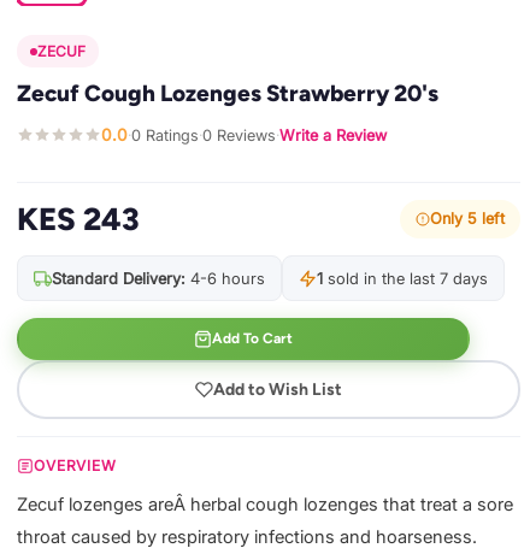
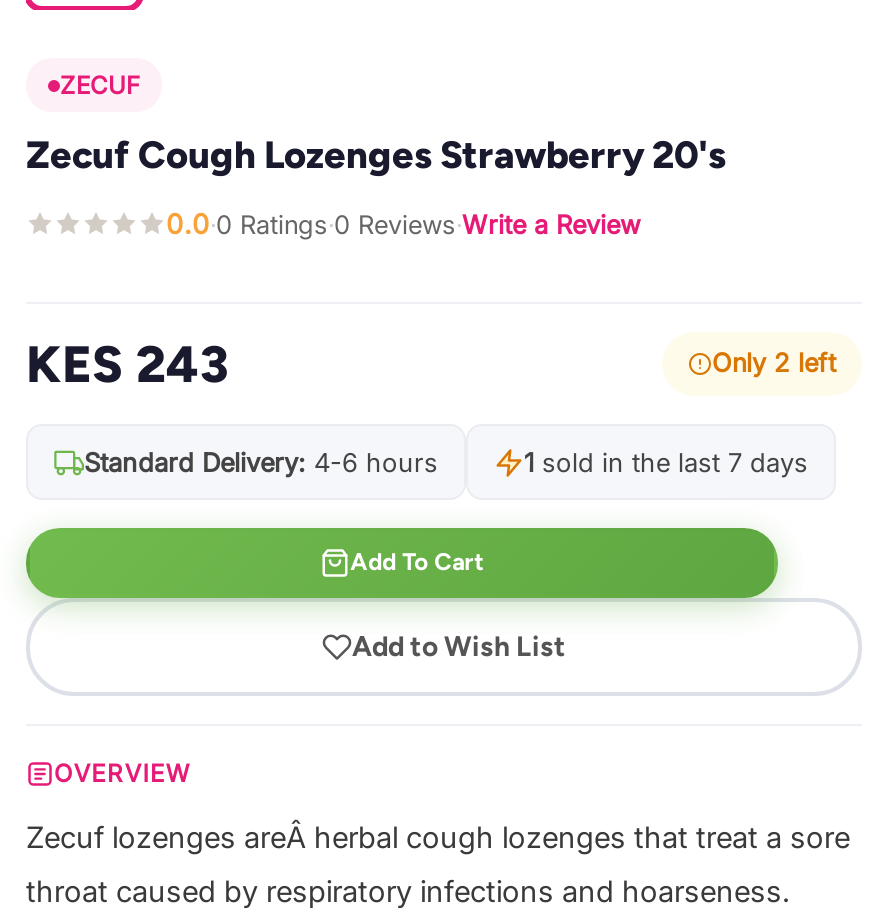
[430,210,505,228] Only 5 left -> [712,348,836,378] Only 2 left

